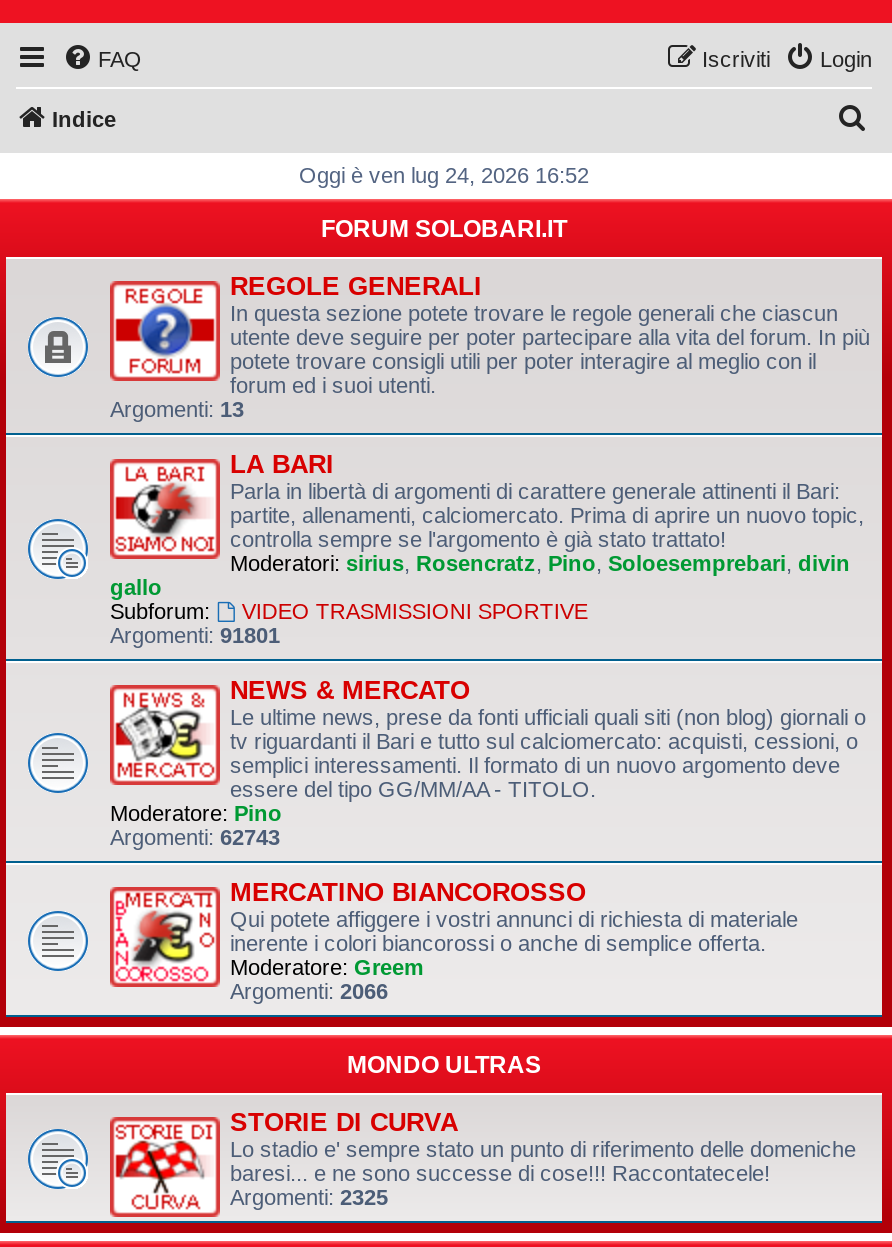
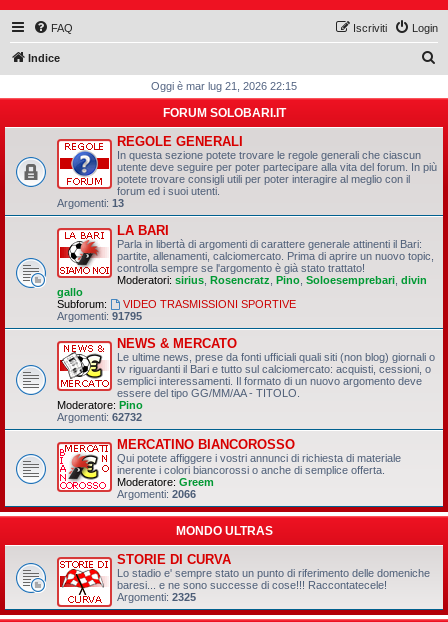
[299,163,589,187] Oggi è ven lug 24, 2026 16:52 -> [151,80,297,92] Oggi è mar lug 21, 2026 22:15
[110,623,280,647] Argomenti: 91801 -> [57,310,142,322] Argomenti: 91795
[110,825,280,849] Argomenti: 62743 -> [57,411,142,423] Argomenti: 62732

